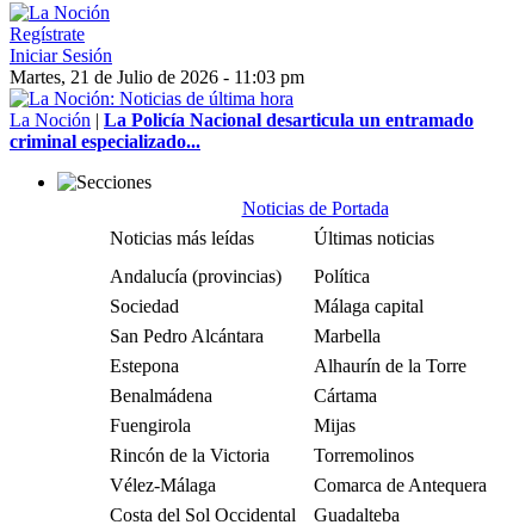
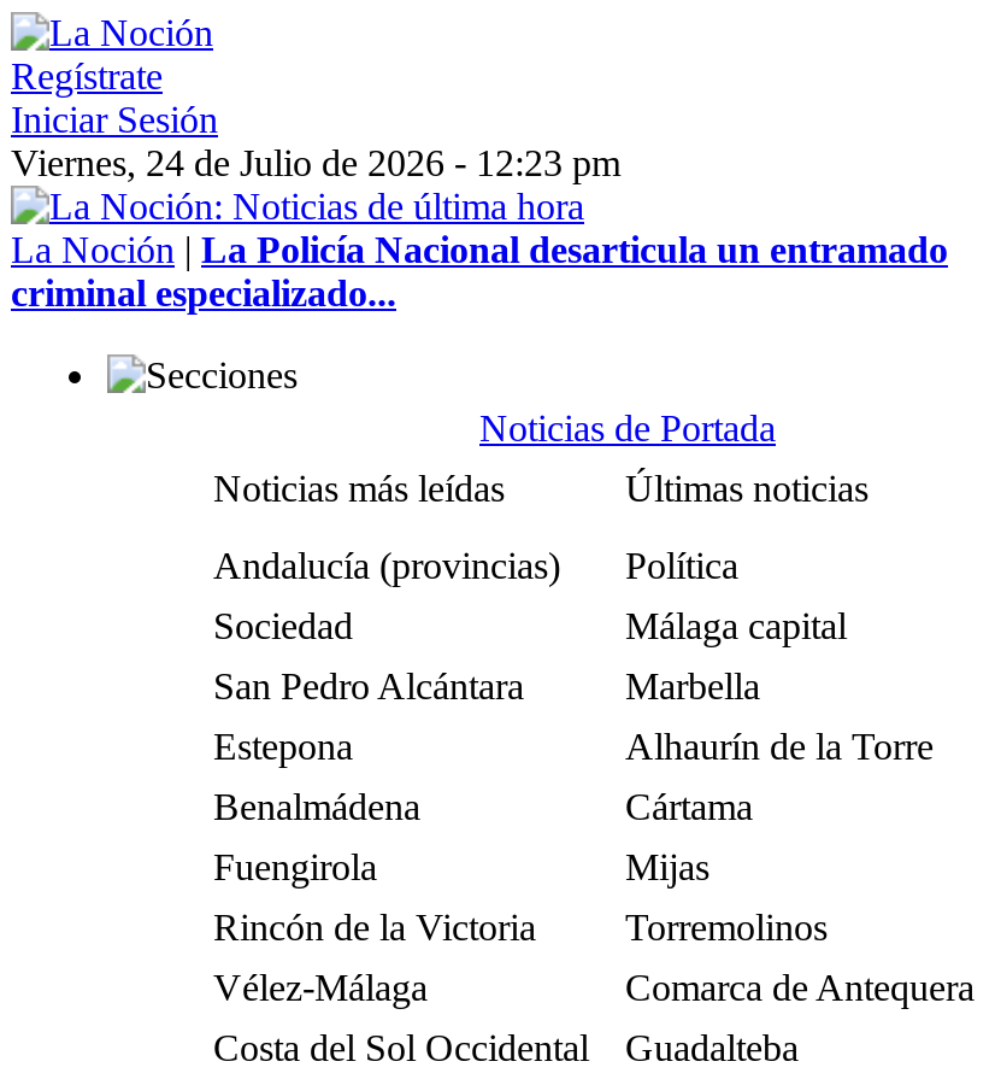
[10,67,304,87] Martes, 21 de Julio de 2026 - 11:03 pm -> [11,142,620,183] Viernes, 24 de Julio de 2026 - 12:23 pm

